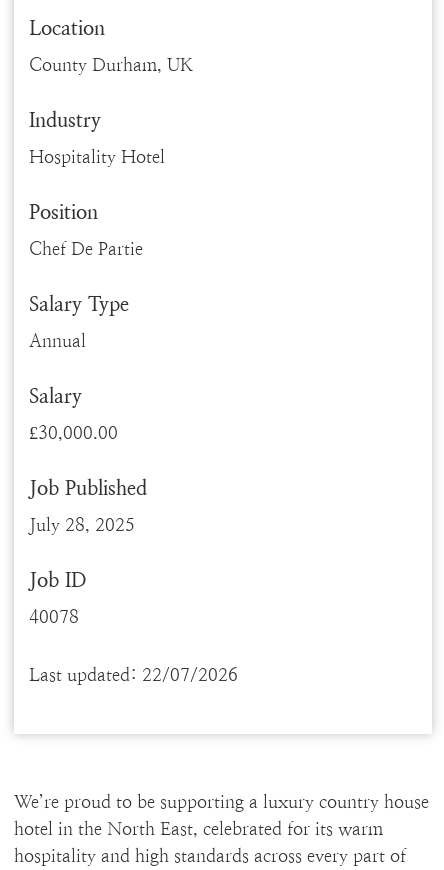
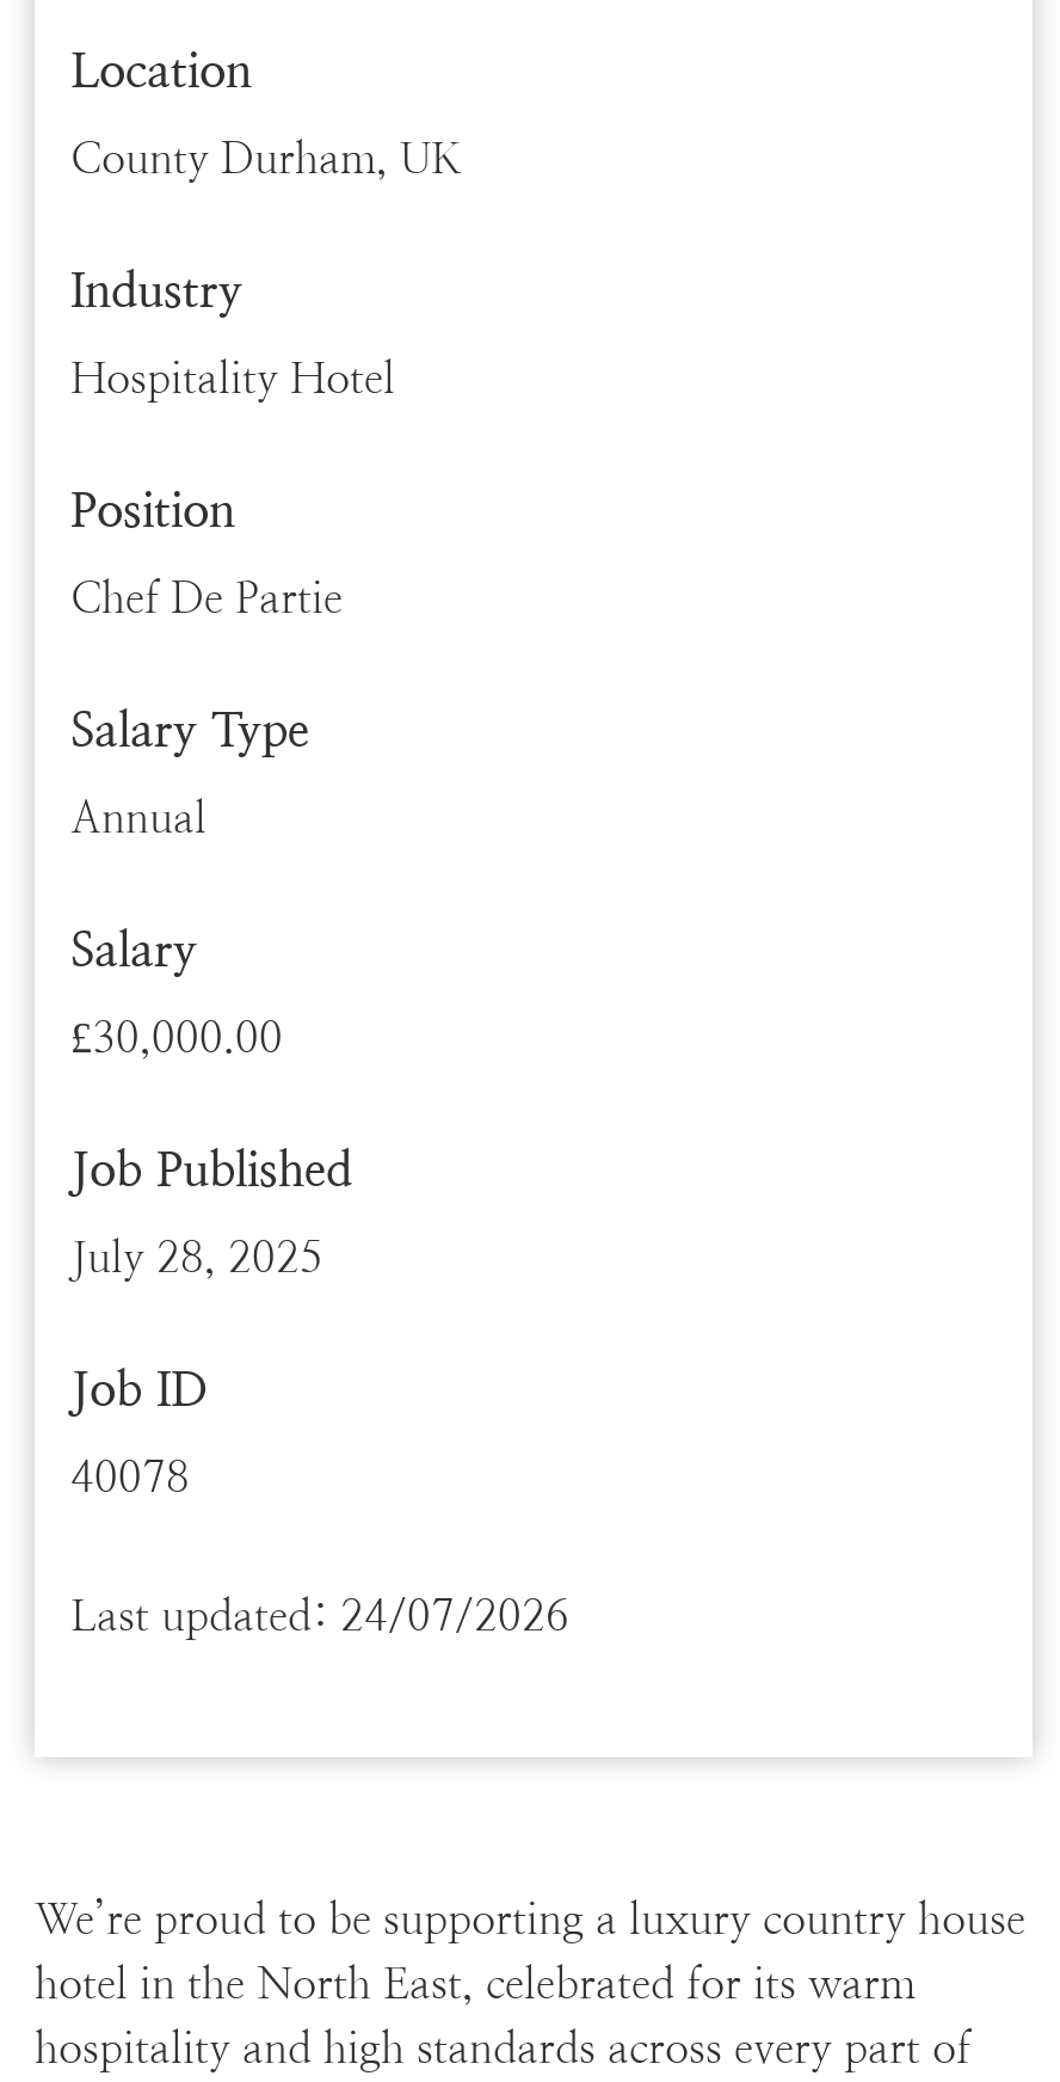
[29,664,238,685] Last updated: 22/07/2026 -> [70,1590,569,1640] Last updated: 24/07/2026

